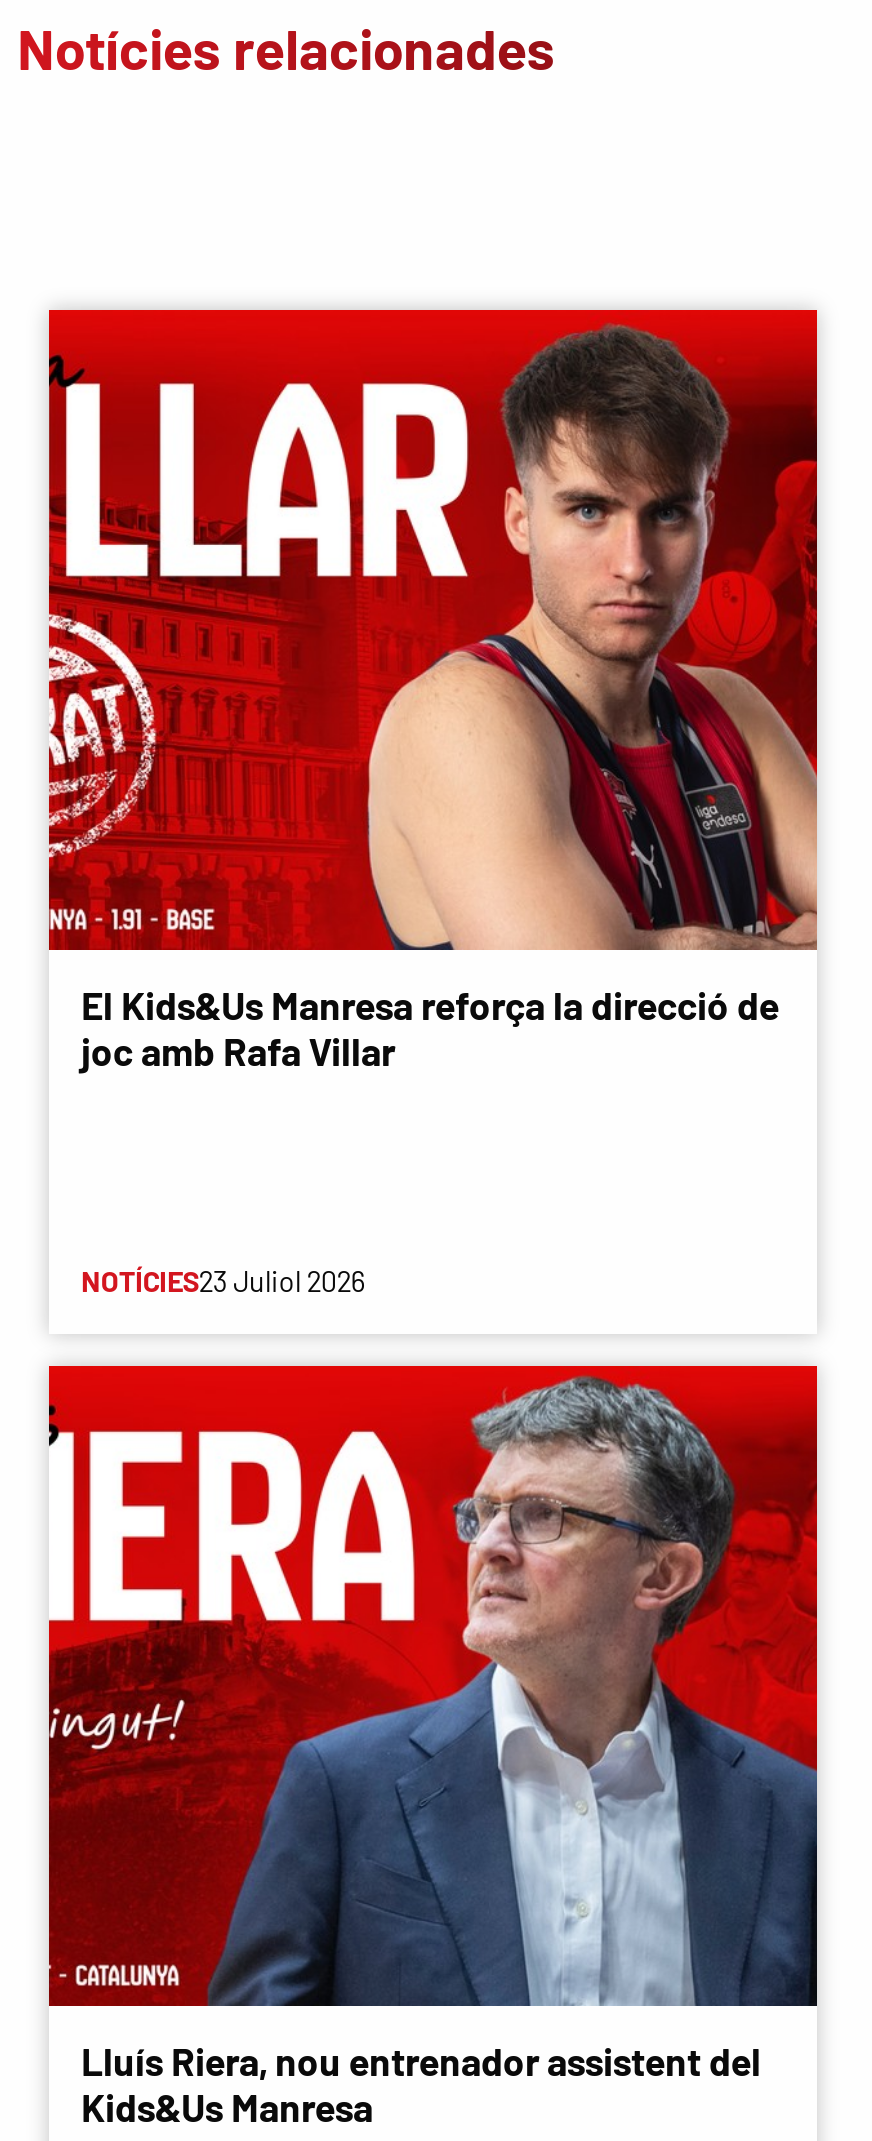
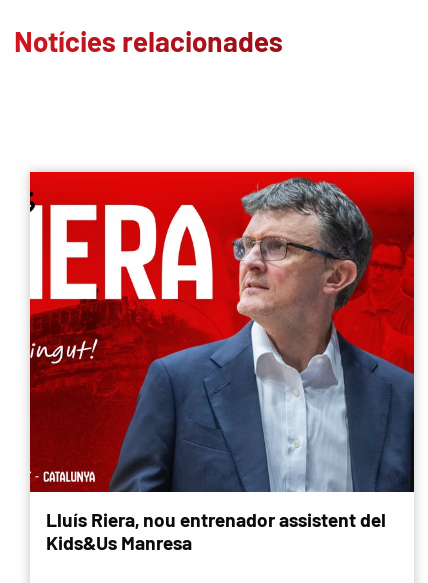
[47,320,819,1074] [image] | El Kids&Us Manresa reforça la direcció de | joc amb Rafa Villar -> none
[81,1264,365,1298] NOTÍCIES23 Juliol 2026 -> none

